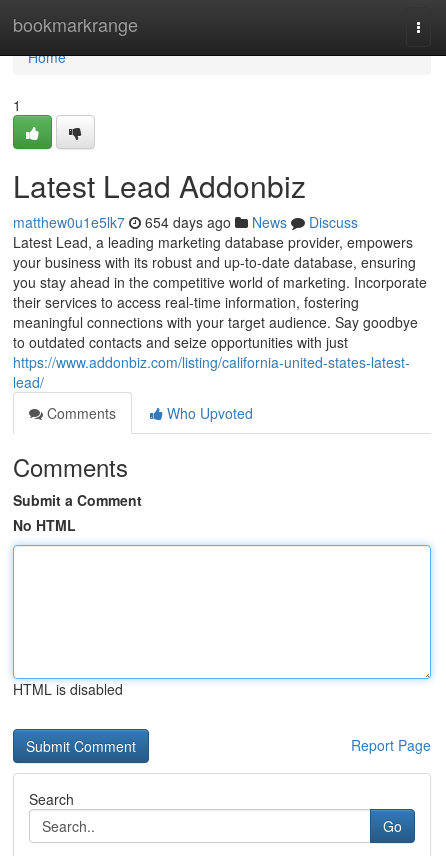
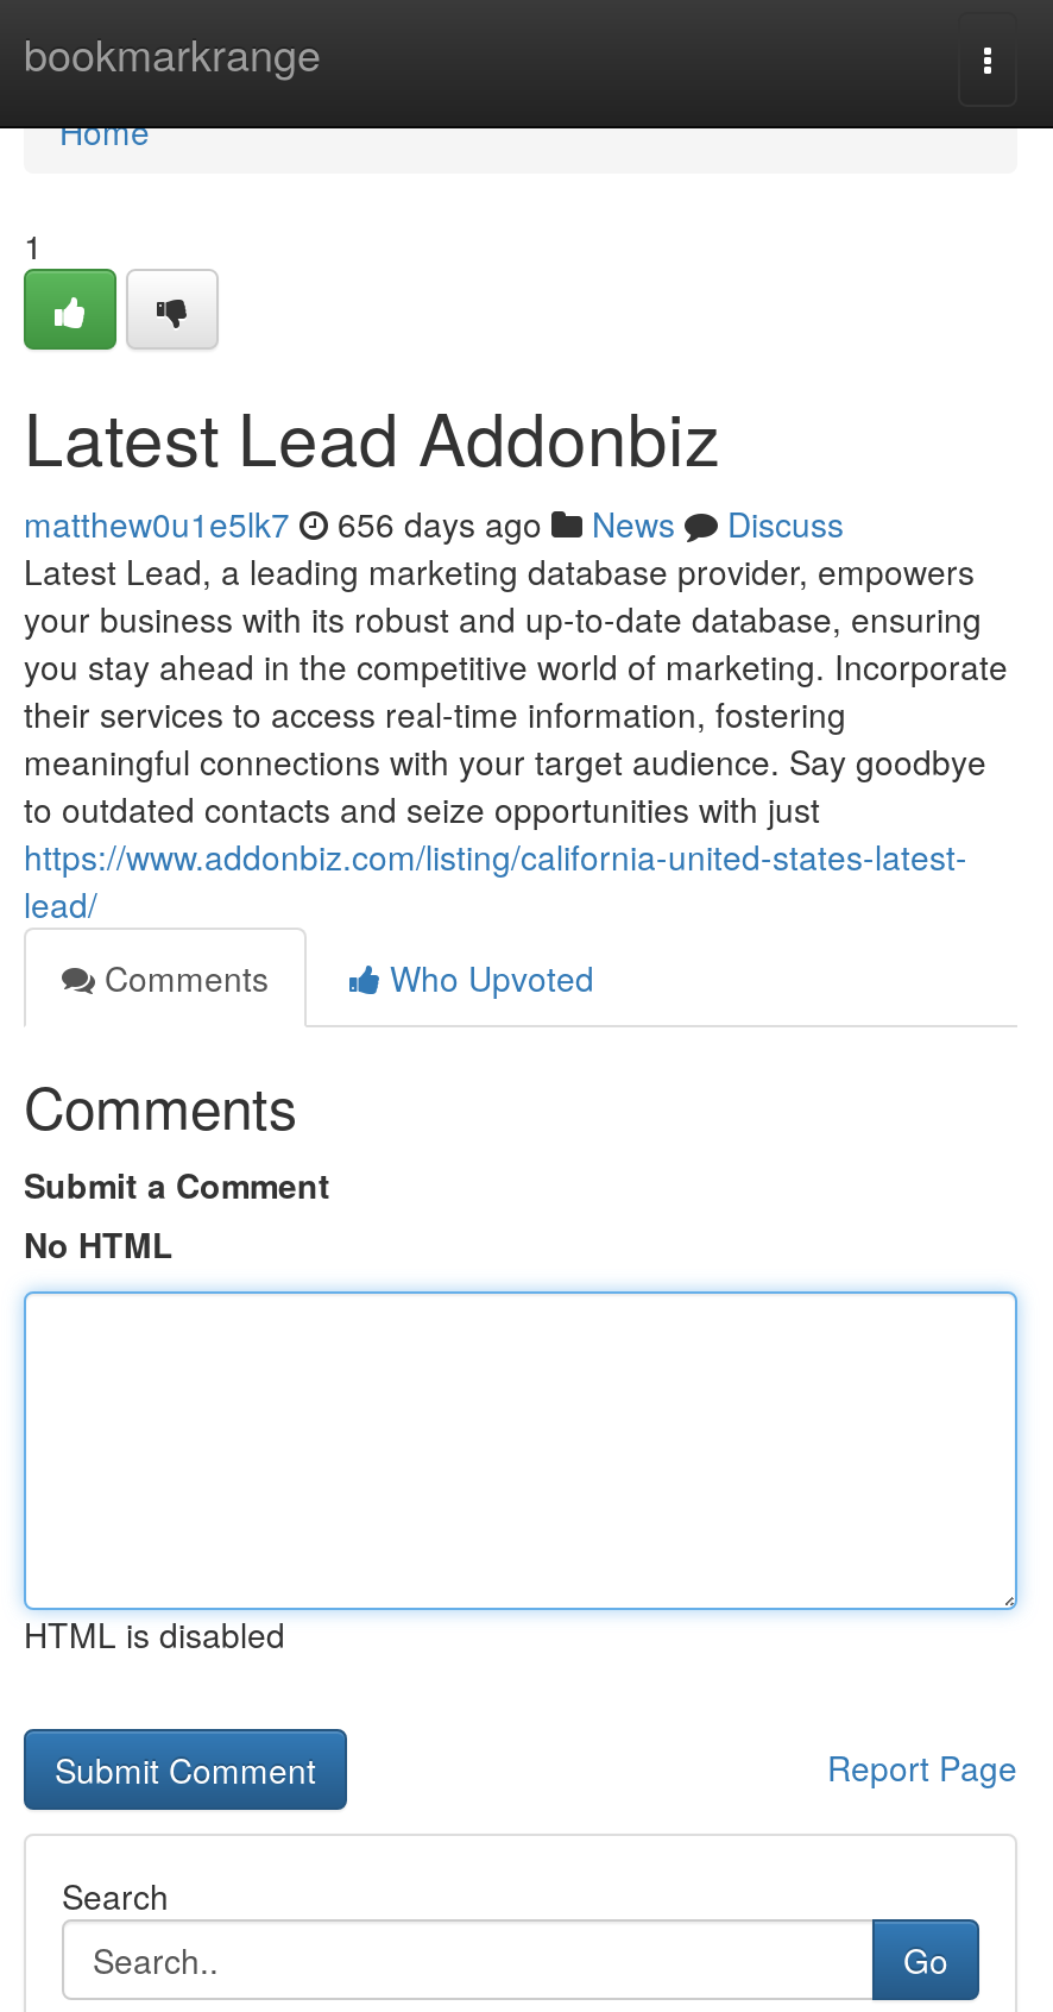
[13,212,358,232] matthew0u1e5lk7 654 days ago News Discuss -> [24,499,844,547] matthew0u1e5lk7 656 days ago News Discuss

